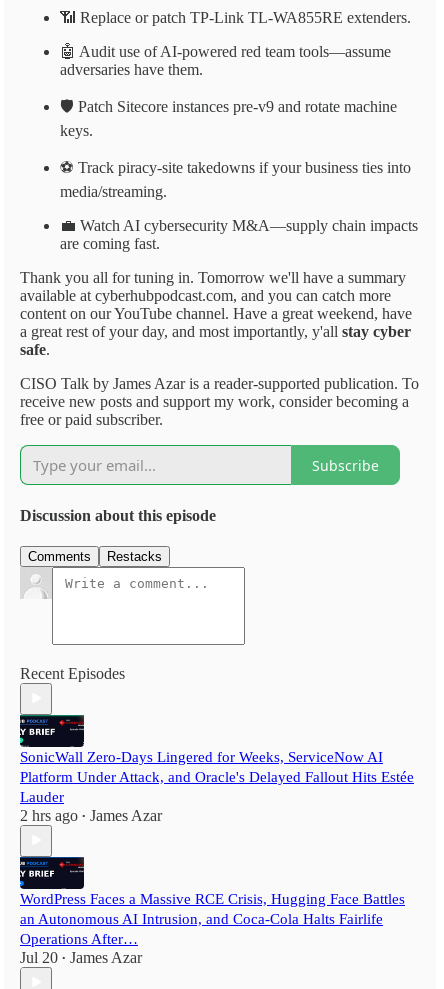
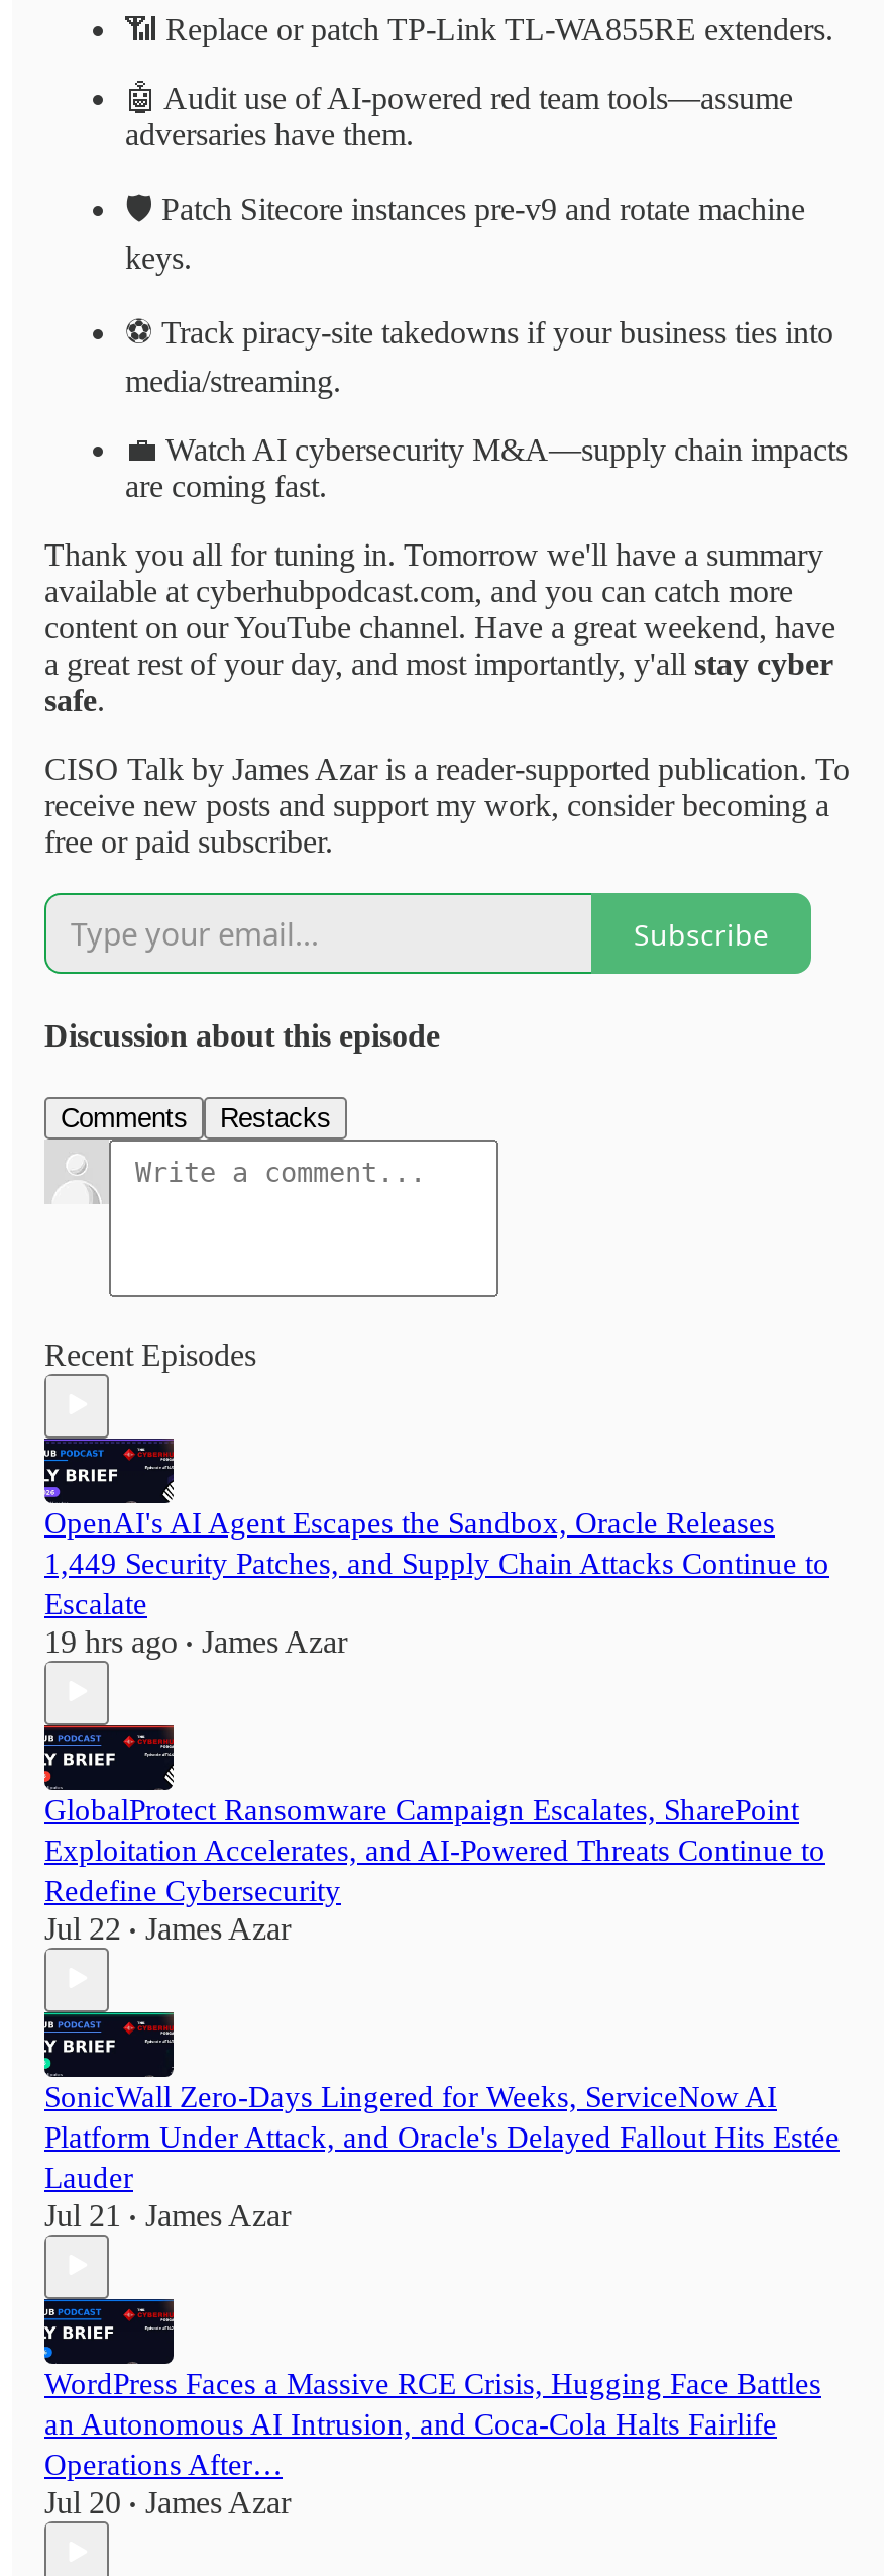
none -> [44,1507,829,1658] OpenAI's AI Agent Escapes the Sandbox, Oracle Releases | 1,449 Security Patches, and Supply Chain Attacks Continue to | Escalate | 19 hrs ago • James Azar
none -> [44,1794,825,1945] GlobalProtect Ransomware Campaign Escalates, SharePoint | Exploitation Accelerates, and AI-Powered Threats Continue to | Redefine Cybersecurity | Jul 22 • James Azar
[20,807,162,824] 2 hrs ago • James Azar -> [44,2198,291,2232] Jul 21 • James Azar

